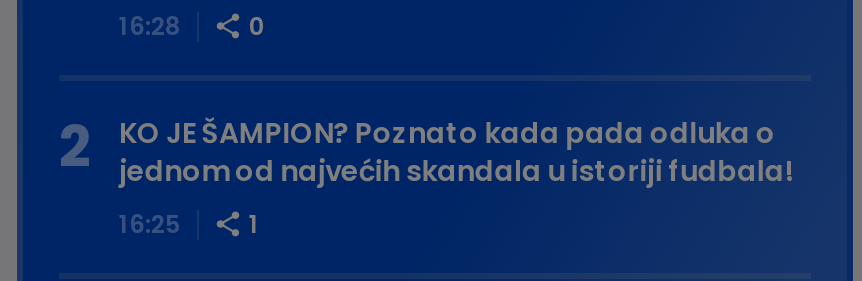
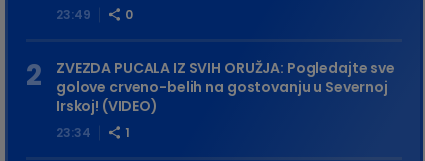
[119,9,265,43] 16:28 0 -> [56,6,133,23] 23:49 0
[119,113,792,191] KO JE ŠAMPION? Poznato kada pada odluka o | jednom od najvećih skandala u istoriji fudbala! -> [56,58,395,116] ZVEZDA PUCALA IZ SVIH ORUŽJA: Pogledajte sve | golove crveno-belih na gostovanju u Severnoj | Irskoj! (VIDEO)
[119,207,259,241] 16:25 1 -> [56,124,130,141] 23:34 1

